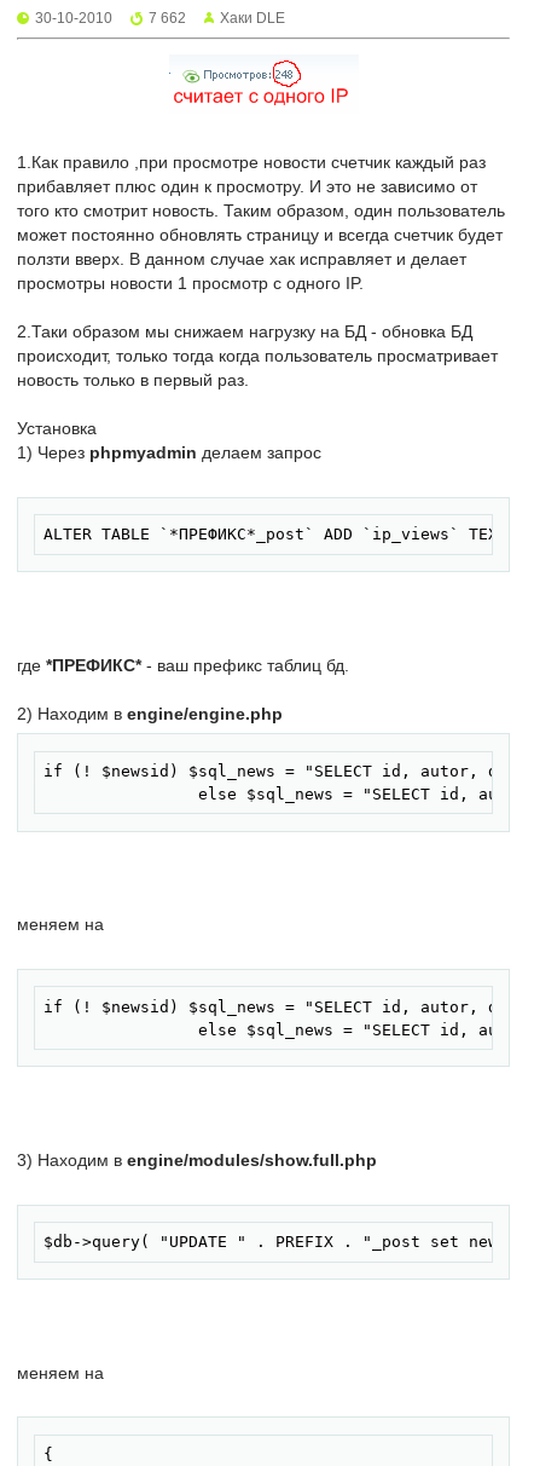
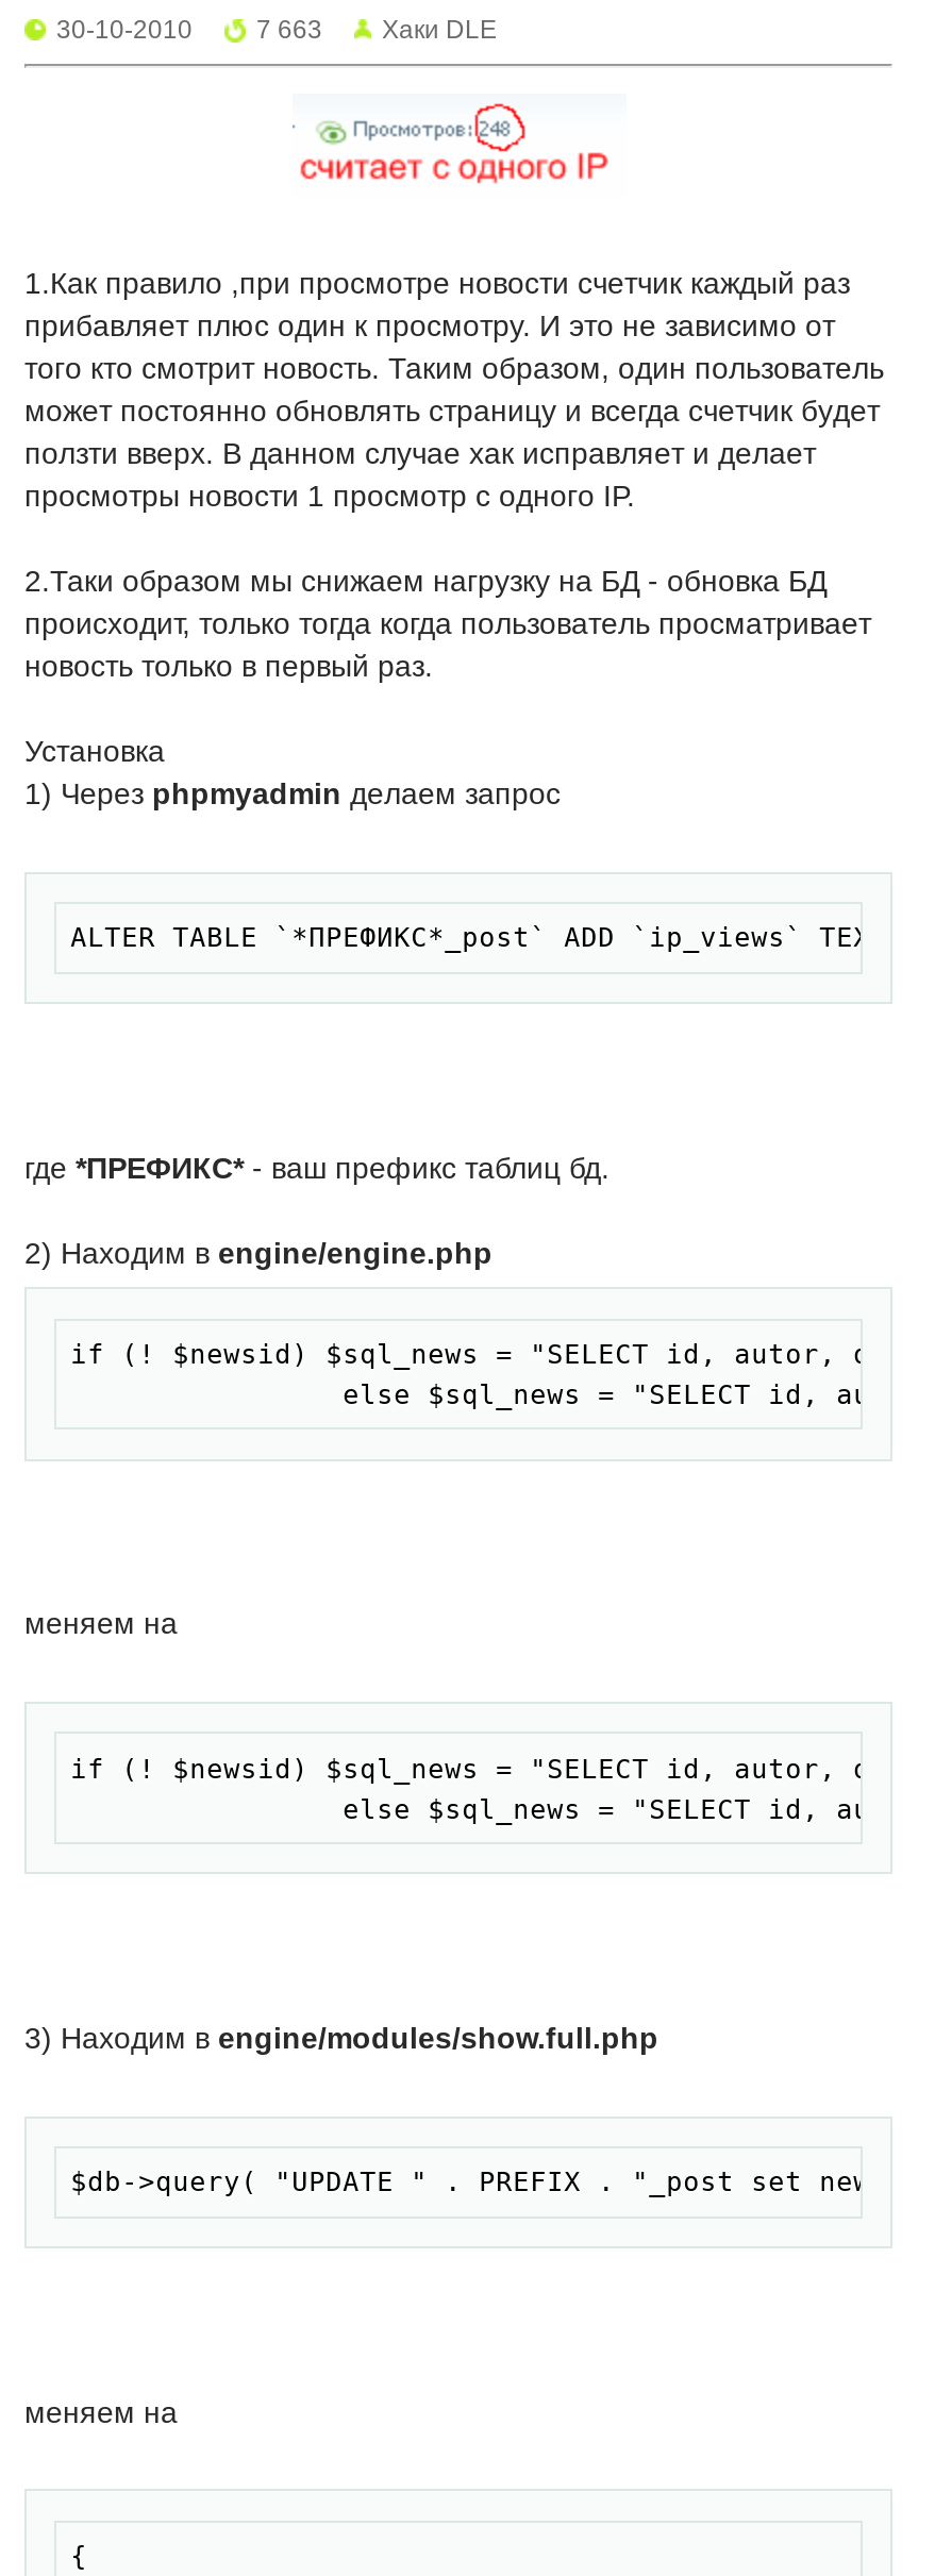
[149,10,285,27] 7 662 Хаки DLE -> [256,15,497,45] 7 663 Хаки DLE

